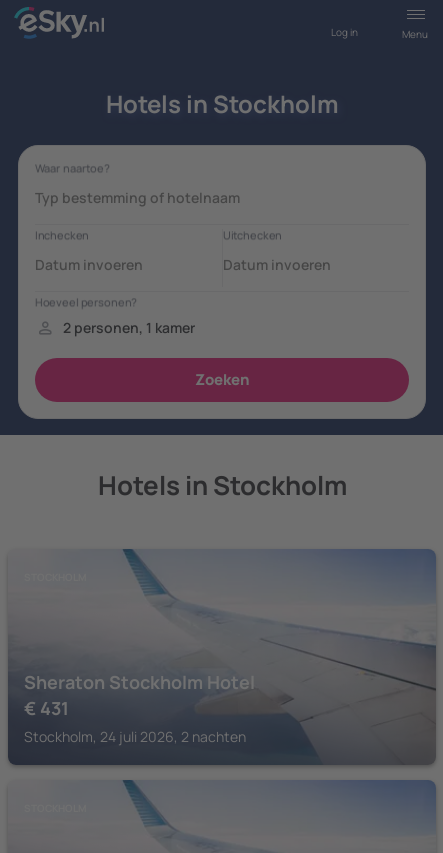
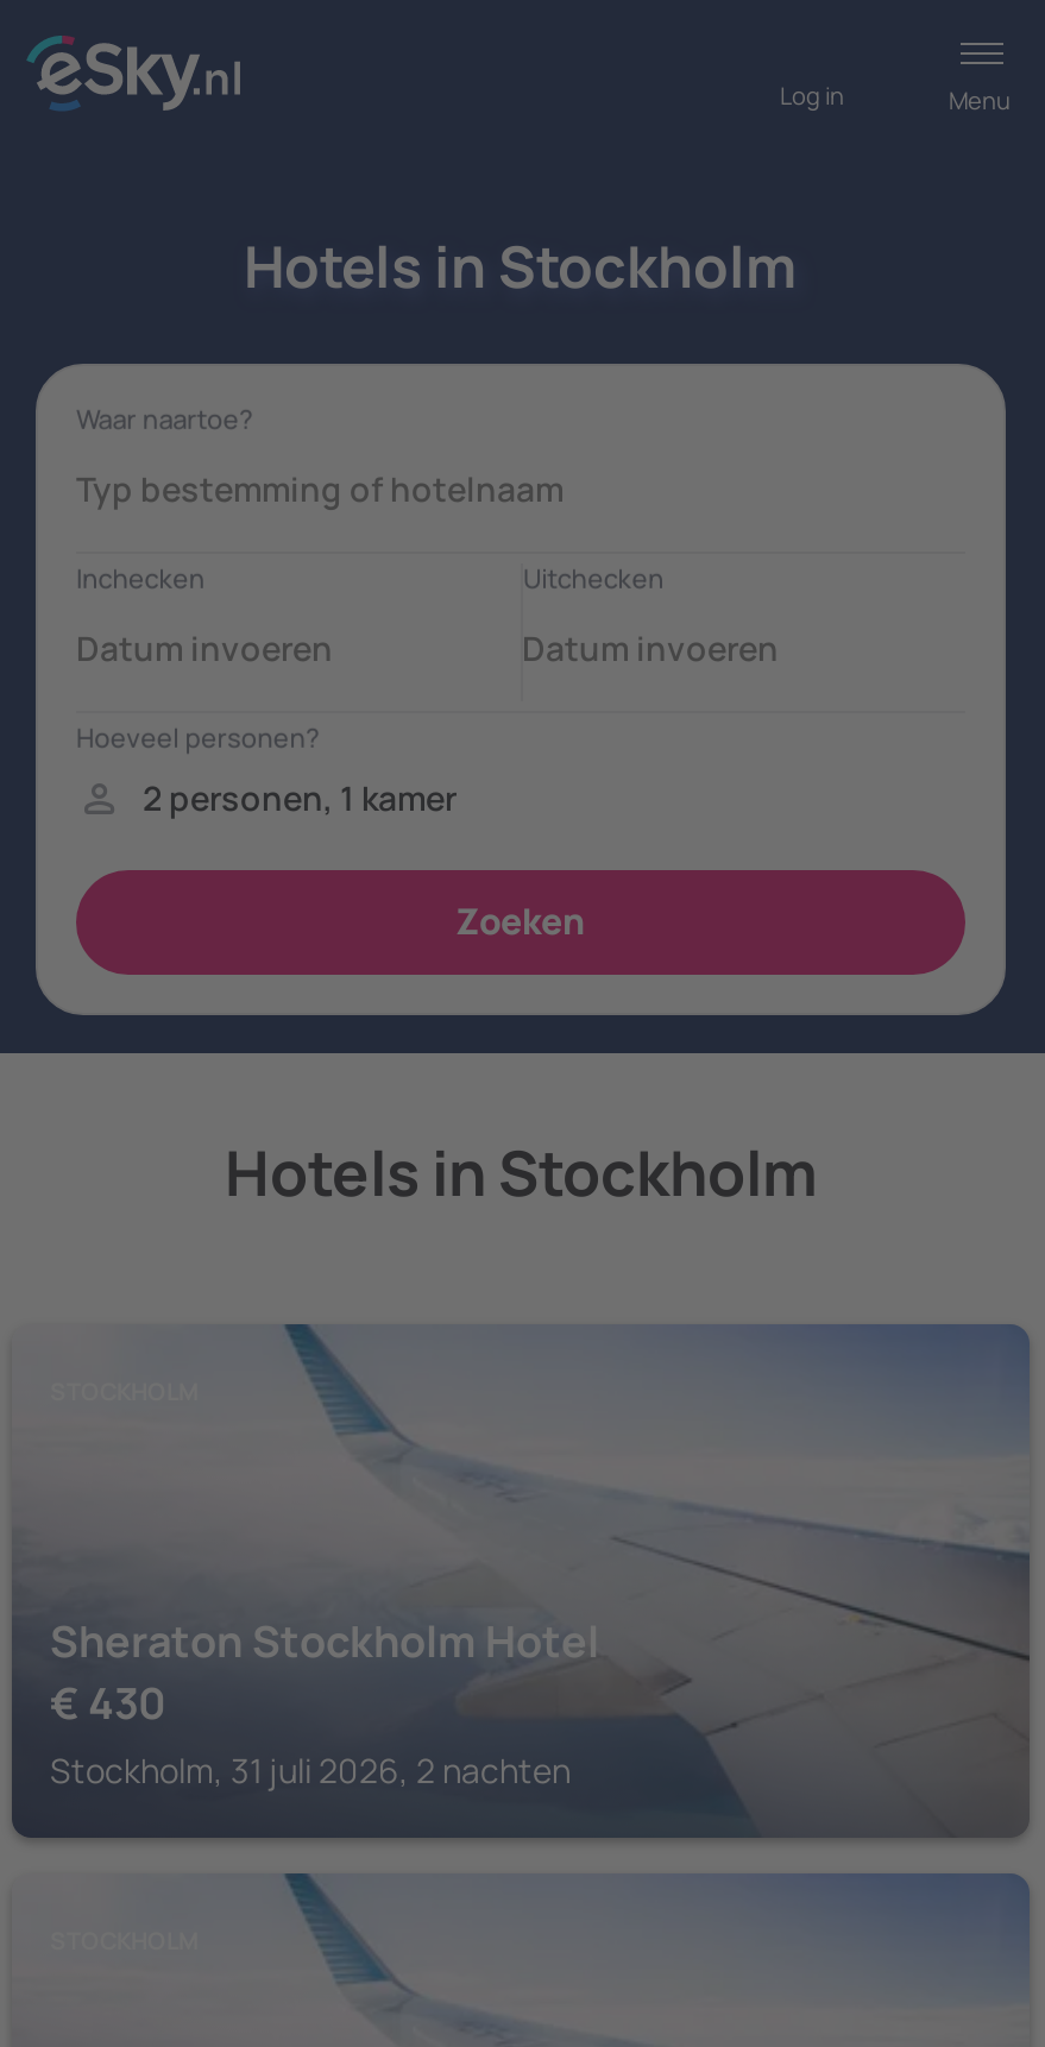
[24,696,69,720] € 431 -> [50,1674,166,1731] € 430
[24,727,246,746] Stockholm, 24 juli 2026, 2 nachten -> [50,1747,571,1793] Stockholm, 31 juli 2026, 2 nachten

